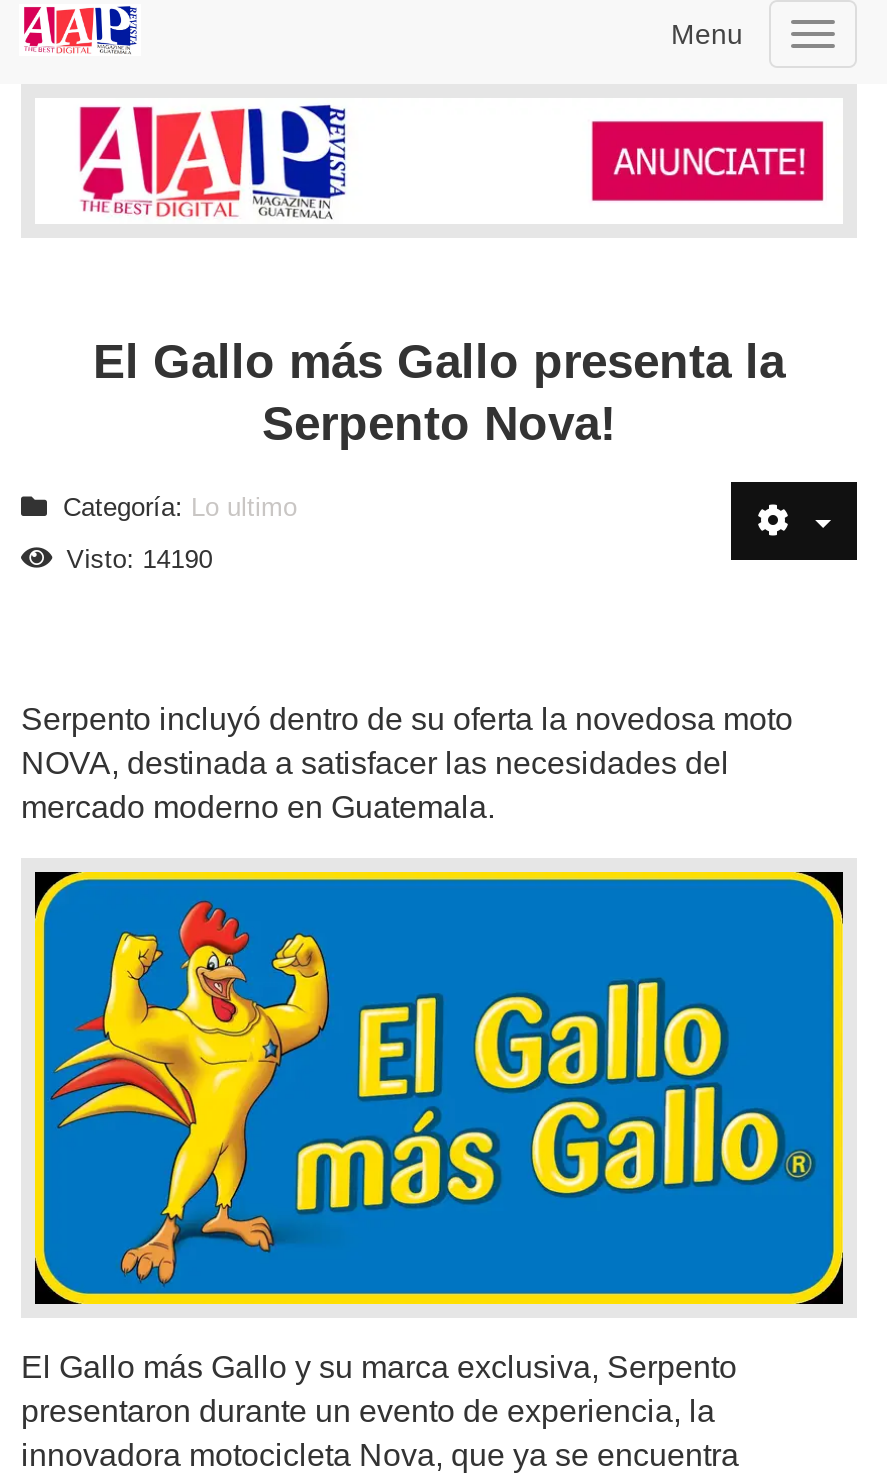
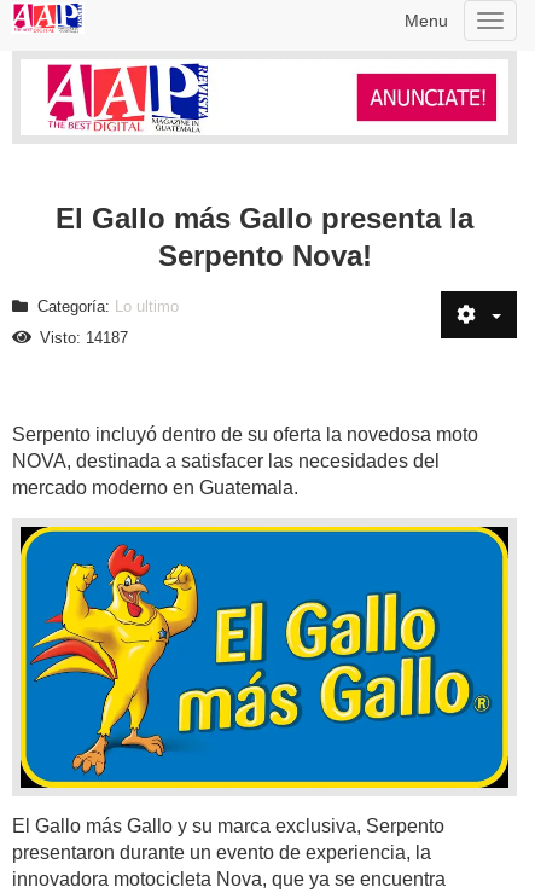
[67,543,213,573] Visto: 14190 -> [40,328,128,346] Visto: 14187

